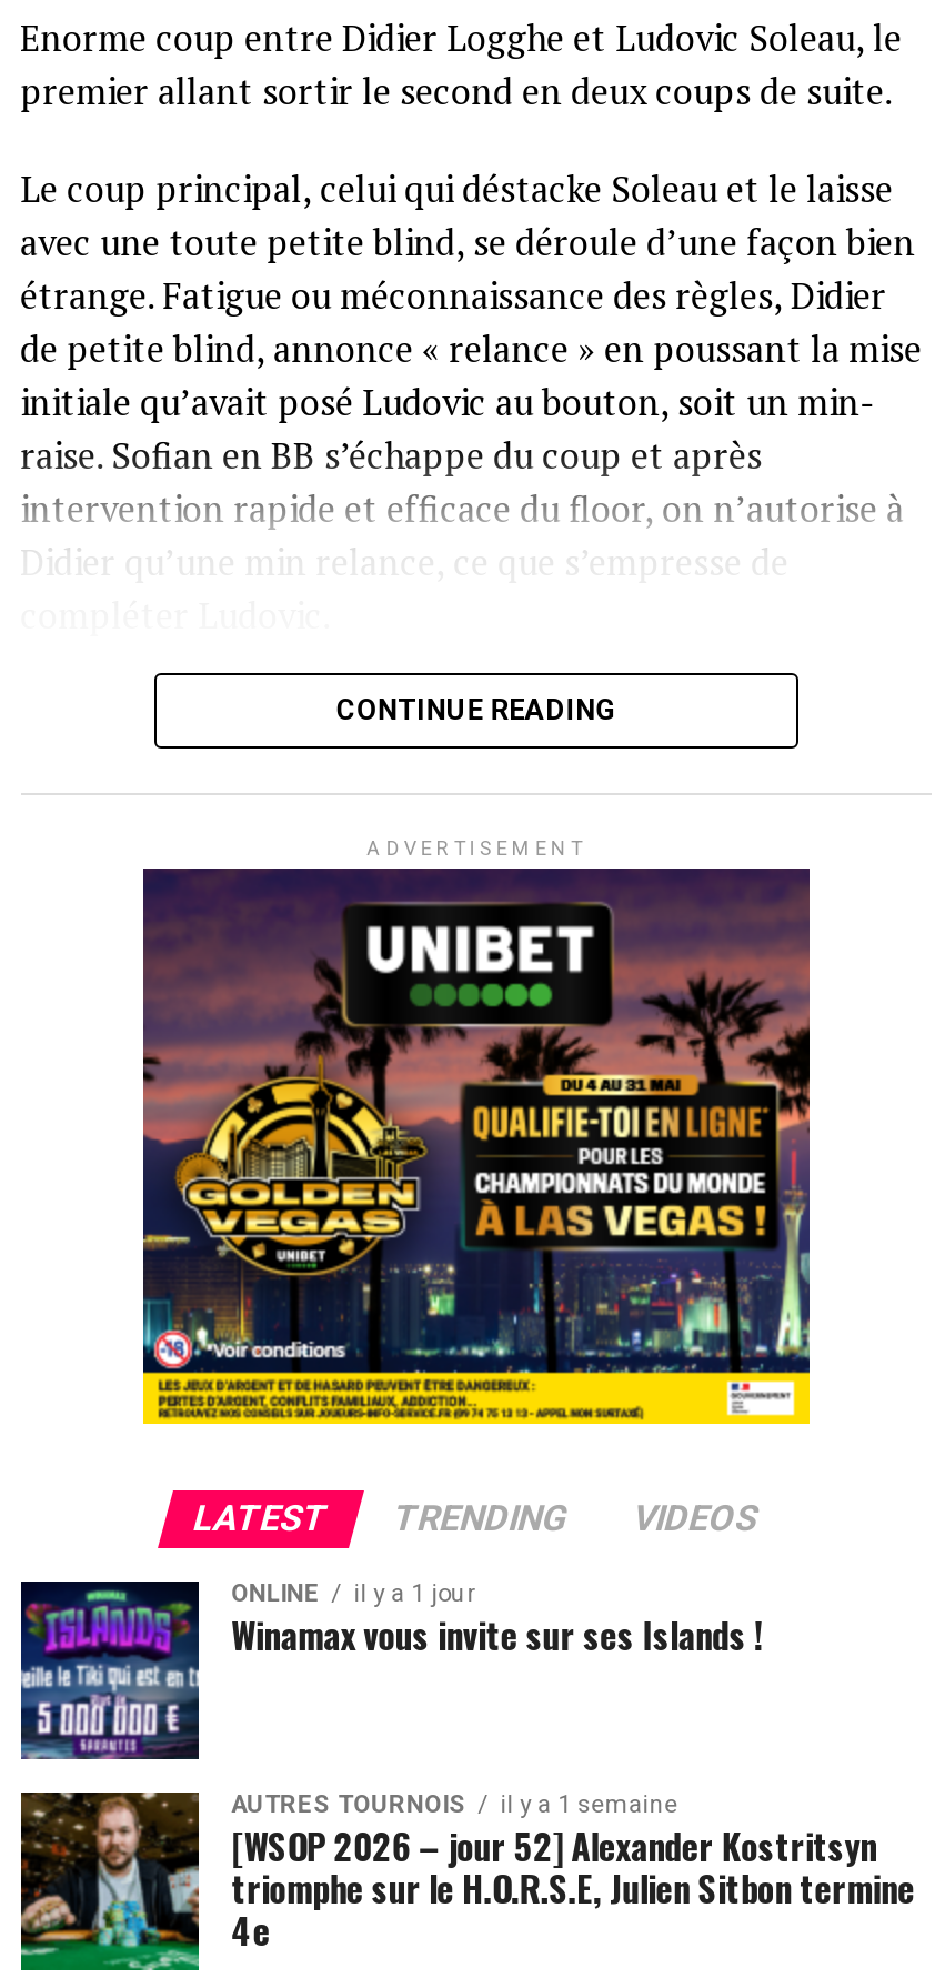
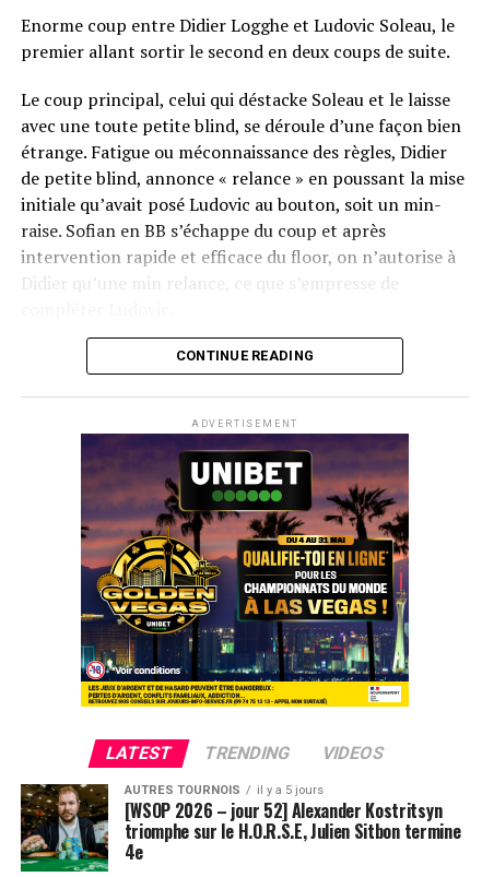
[19,1579,762,1761] [image] | ONLINE | il y a 1 jour | Winamax vous invite sur ses Islands ! -> none
[231,1790,678,1819] AUTRES TOURNOIS il y a 1 semaine -> [124,783,323,797] AUTRES TOURNOIS il y a 5 jours

